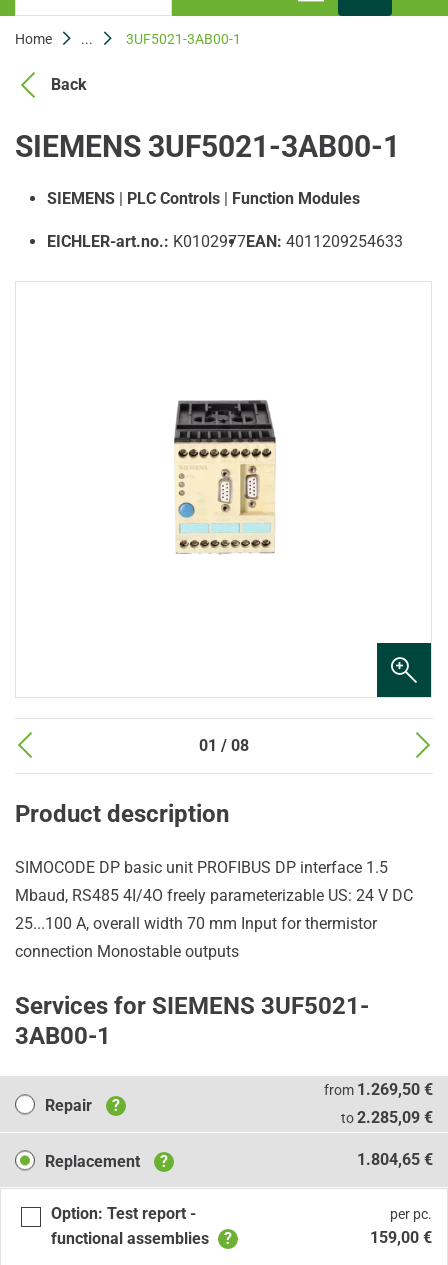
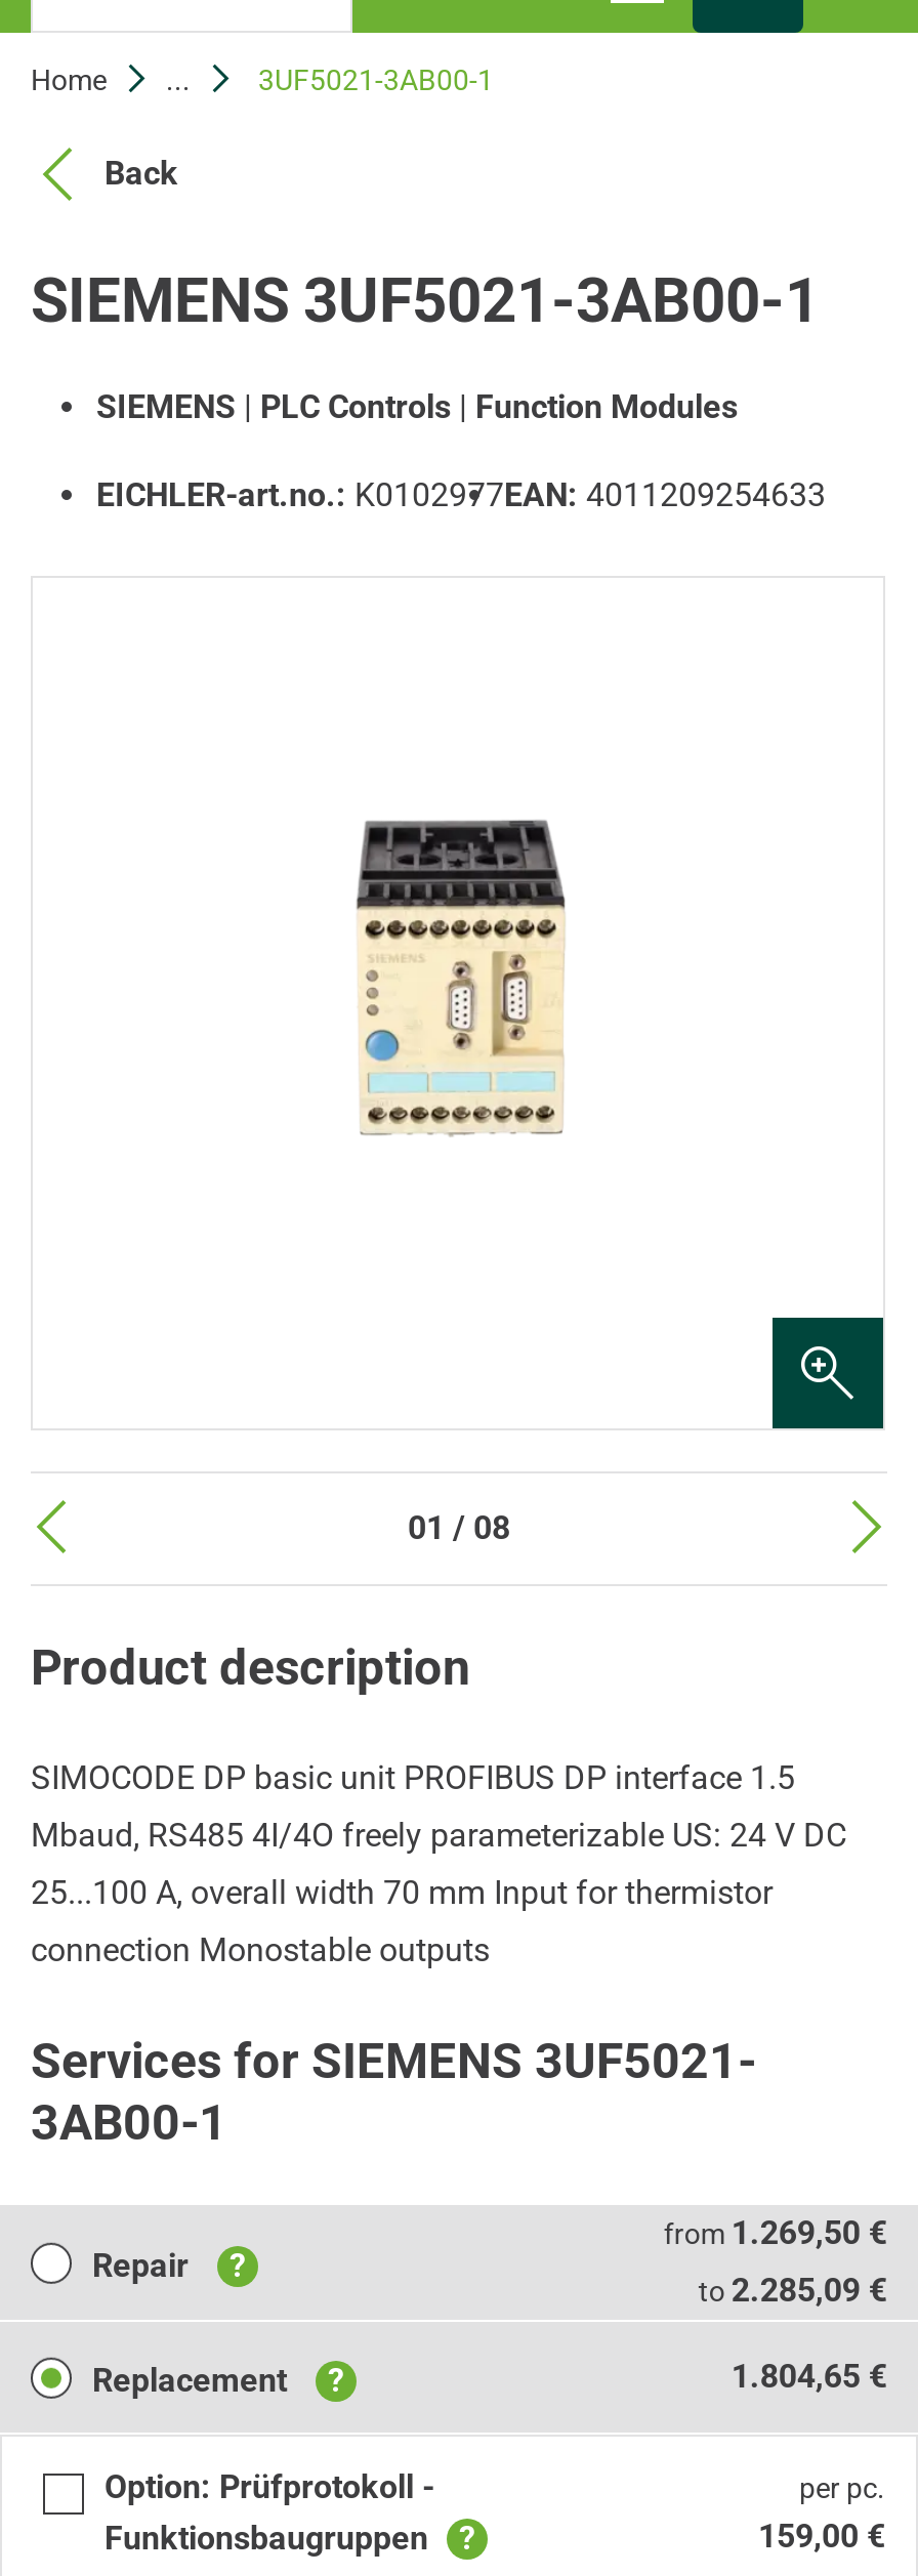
[51,1204,232,1248] Option: Test report - | functional assemblies ? -> [105,2467,475,2558] Option: Prüfprotokoll - | Funktionsbaugruppen ?

